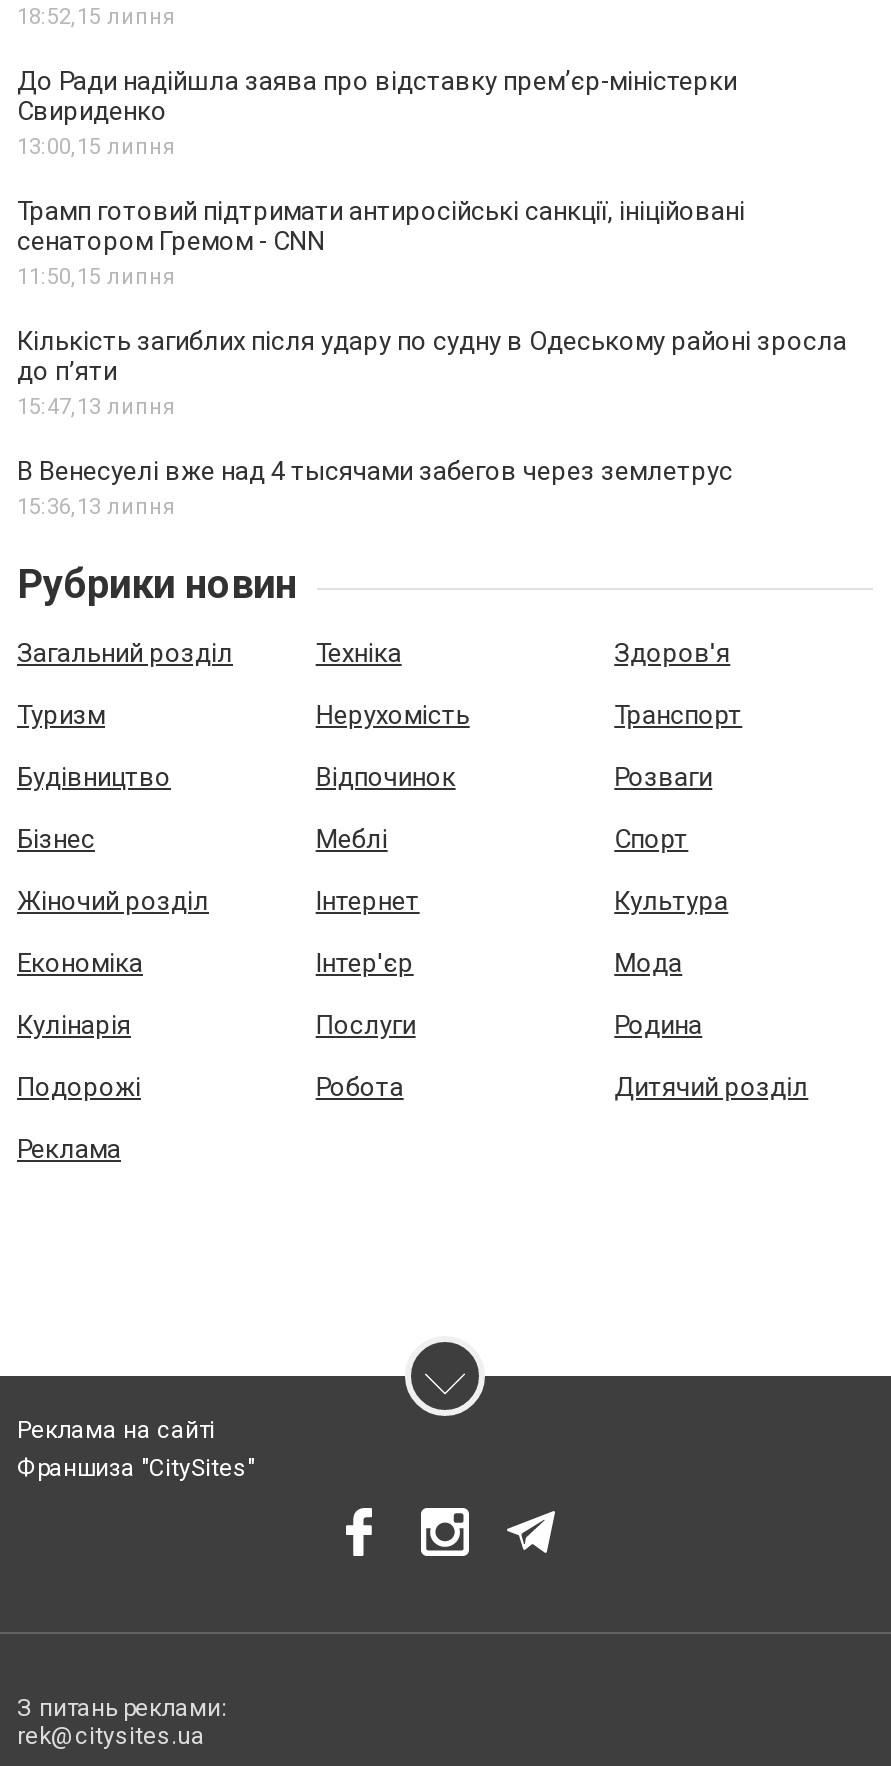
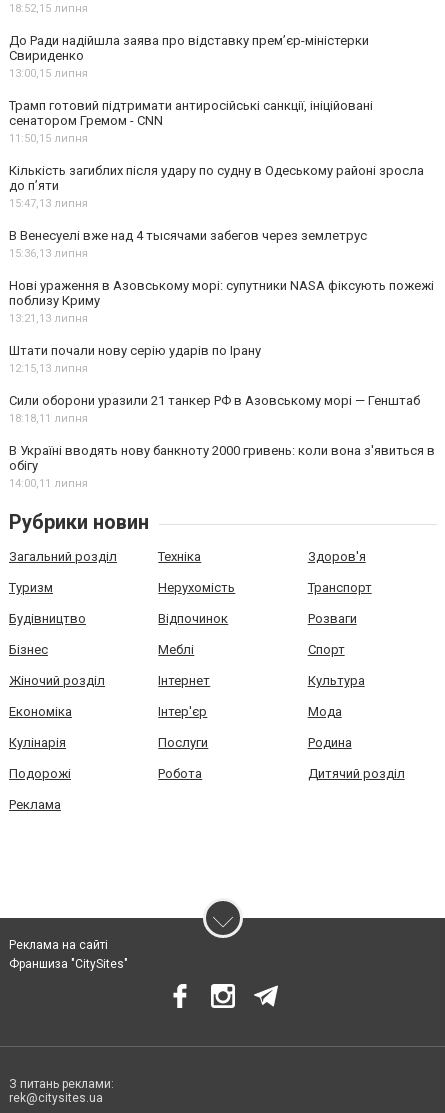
none -> [9,278,435,490] Нові ураження в Азовському морі: супутники NASA фіксують пожежі | поблизу Криму | 13:21, 13 липня | Штати почали нову серію ударів по Ірану | 12:15,13 липня | Сили оборони уразили 21 танкер РФ в Азовському морі — Генштаб | 18:18,11 липня | В Україні вводять нову банкноту 2000 гривень: коли вона з'явиться в | обігу | 14:00,11 липня

